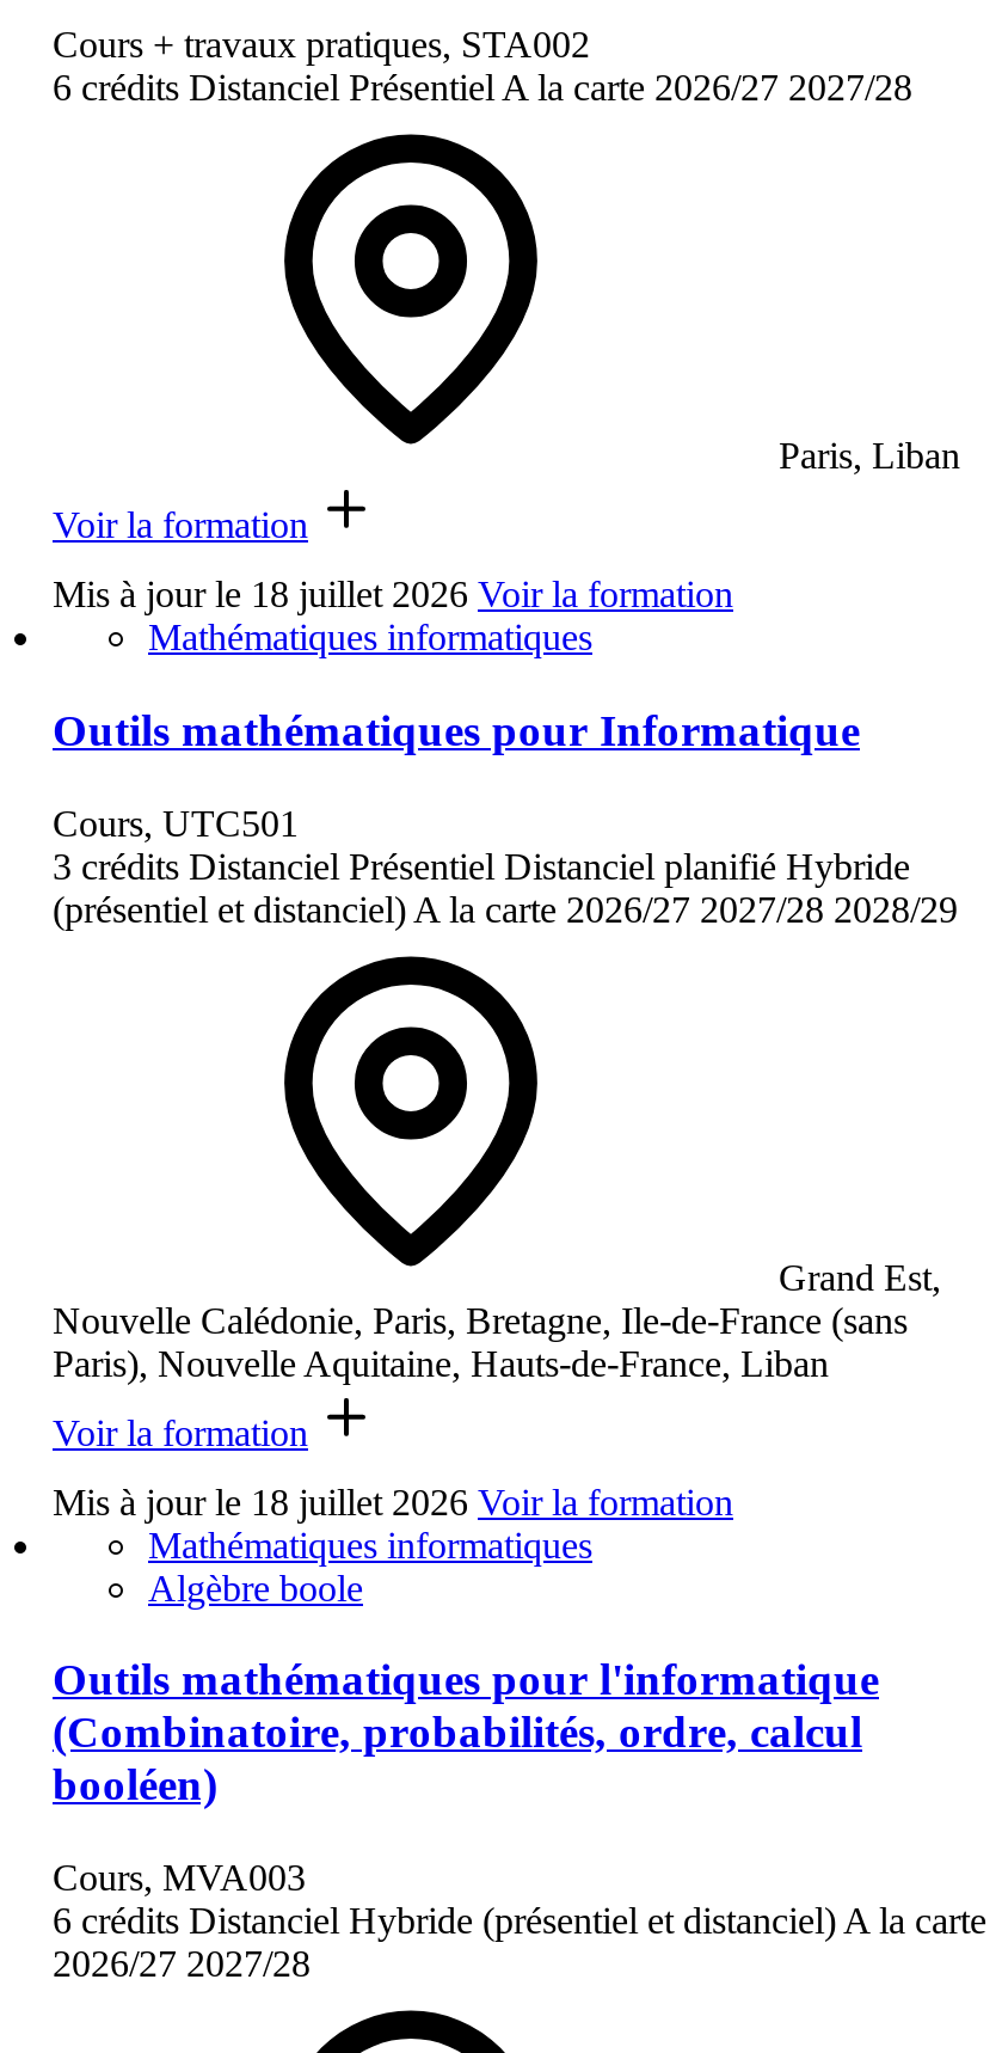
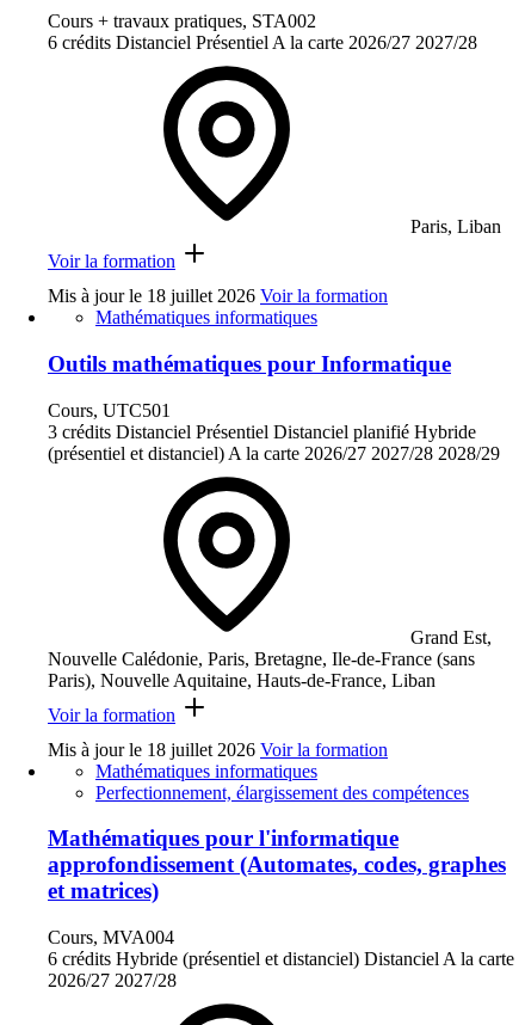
[148,1567,363,1608] Algèbre boole -> [95,782,469,803] Perfectionnement, élargissement des compétences
[53,1655,879,1810] Outils mathématiques pour l'informatique | (Combinatoire, probabilités, ordre, calcul | booléen) -> [48,826,506,904] Mathématiques pour l'informatique | approfondissement (Automates, codes, graphes | et matrices)
[53,1857,986,1941] Cours, MVA003 | 6 crédits Distanciel Hybride (présentiel et distanciel) A la carte -> [48,927,514,969] Cours, MVA004 | 6 crédits Hybride (présentiel et distanciel) Distanciel A la carte

